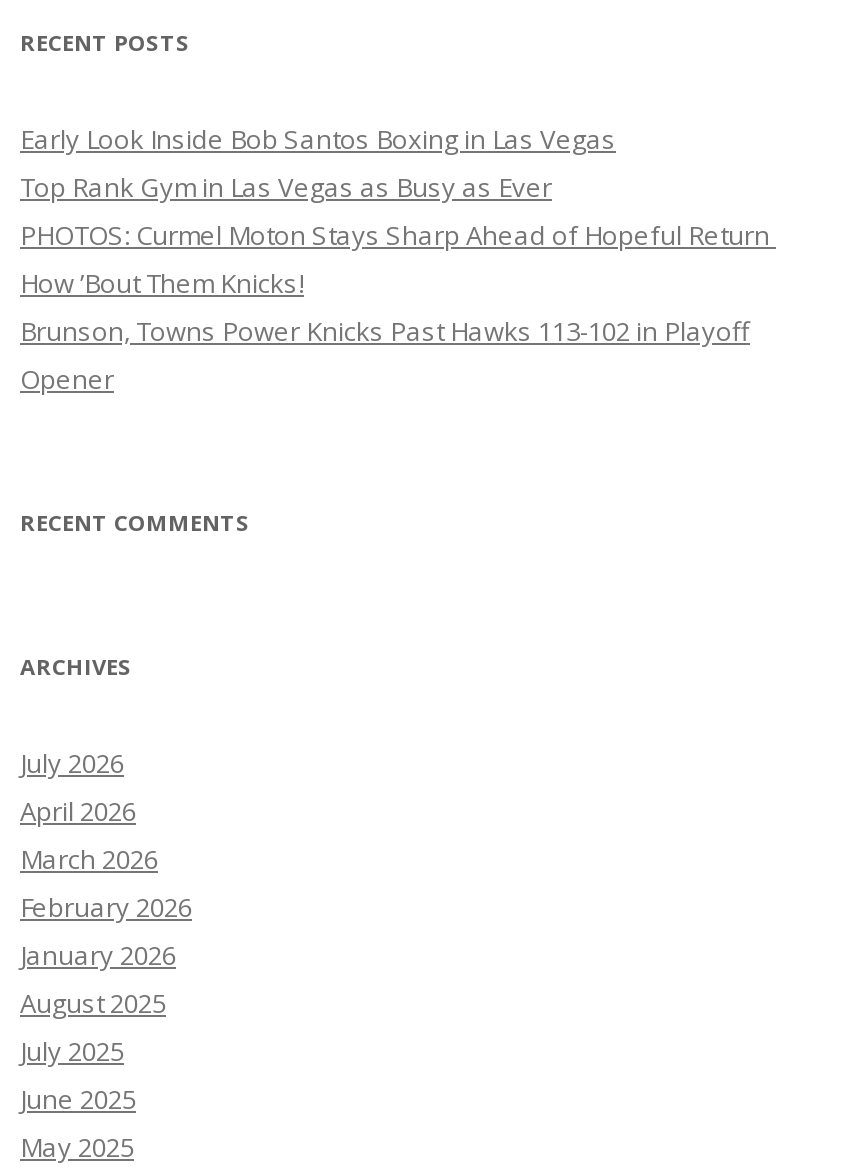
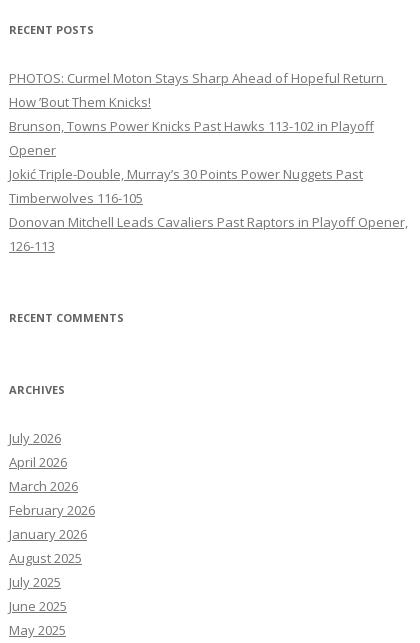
[20,121,616,205] Early Look Inside Bob Santos Boxing in Las Vegas | Top Rank Gym in Las Vegas as Busy as Ever -> none
moved [20,217,776,397] -> [9,69,387,159]: PHOTOS: Curmel Moton Stays Sharp Ahead of Hopeful Return | How ’Bout Them Knicks! | Brunson, Towns Power Knicks Past Hawks 113-102 in Playoff | Opener
none -> [9,165,408,255] Jokić Triple-Double, Murray’s 30 Points Power Nuggets Past | Timberwolves 116-105 | Donovan Mitchell Leads Cavaliers Past Raptors in Playoff Opener, | 126-113

